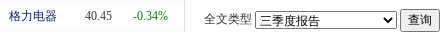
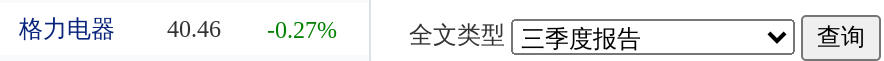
[85,9,112,23] 40.45 -> [167,15,221,43] 40.46
[133,9,168,23] -0.34% -> [267,15,337,43] -0.27%

